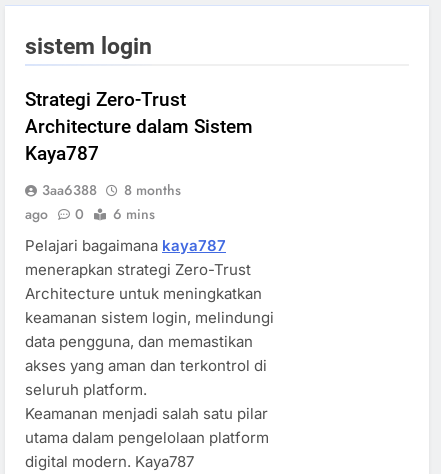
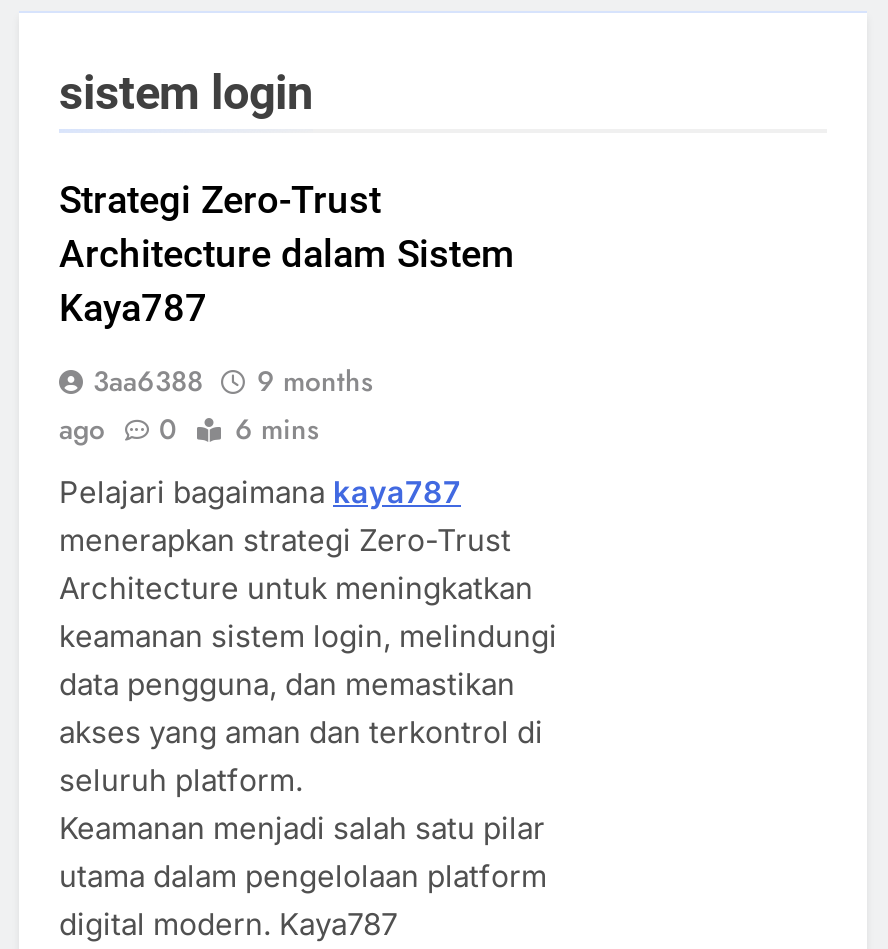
[42,180,181,200] 3aa6388 8 months -> [93,360,373,400] 3aa6388 9 months

